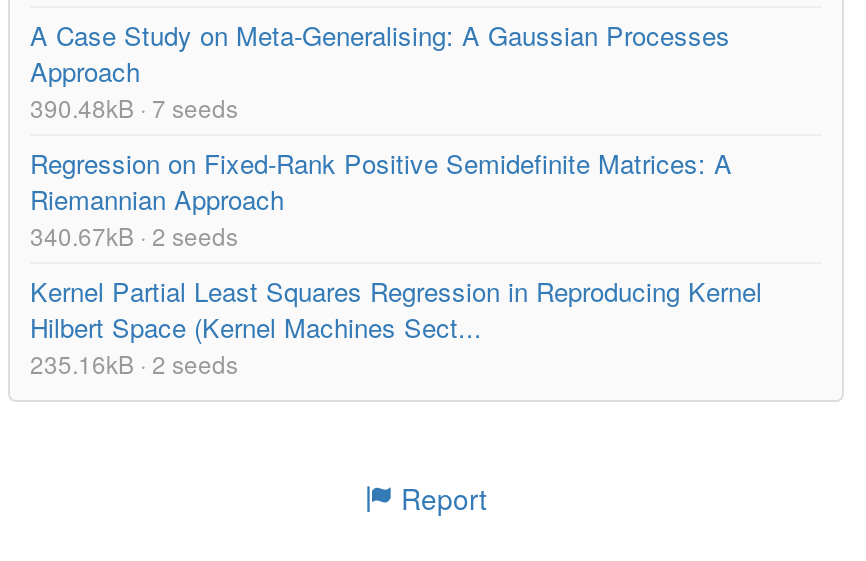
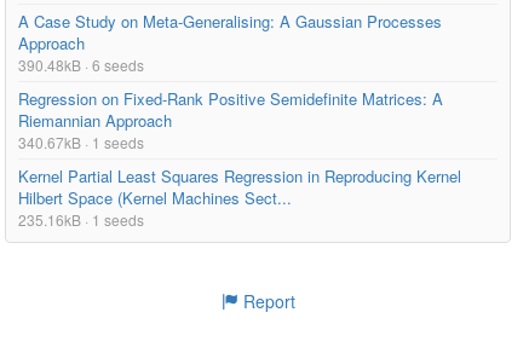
[30,89,238,123] 390.48kB · 7 seeds -> [18,54,144,74] 390.48kB · 6 seeds
[30,217,238,251] 340.67kB · 2 seeds -> [18,131,144,152] 340.67kB · 1 seeds
[30,345,238,379] 235.16kB · 2 seeds -> [18,209,144,229] 235.16kB · 1 seeds

